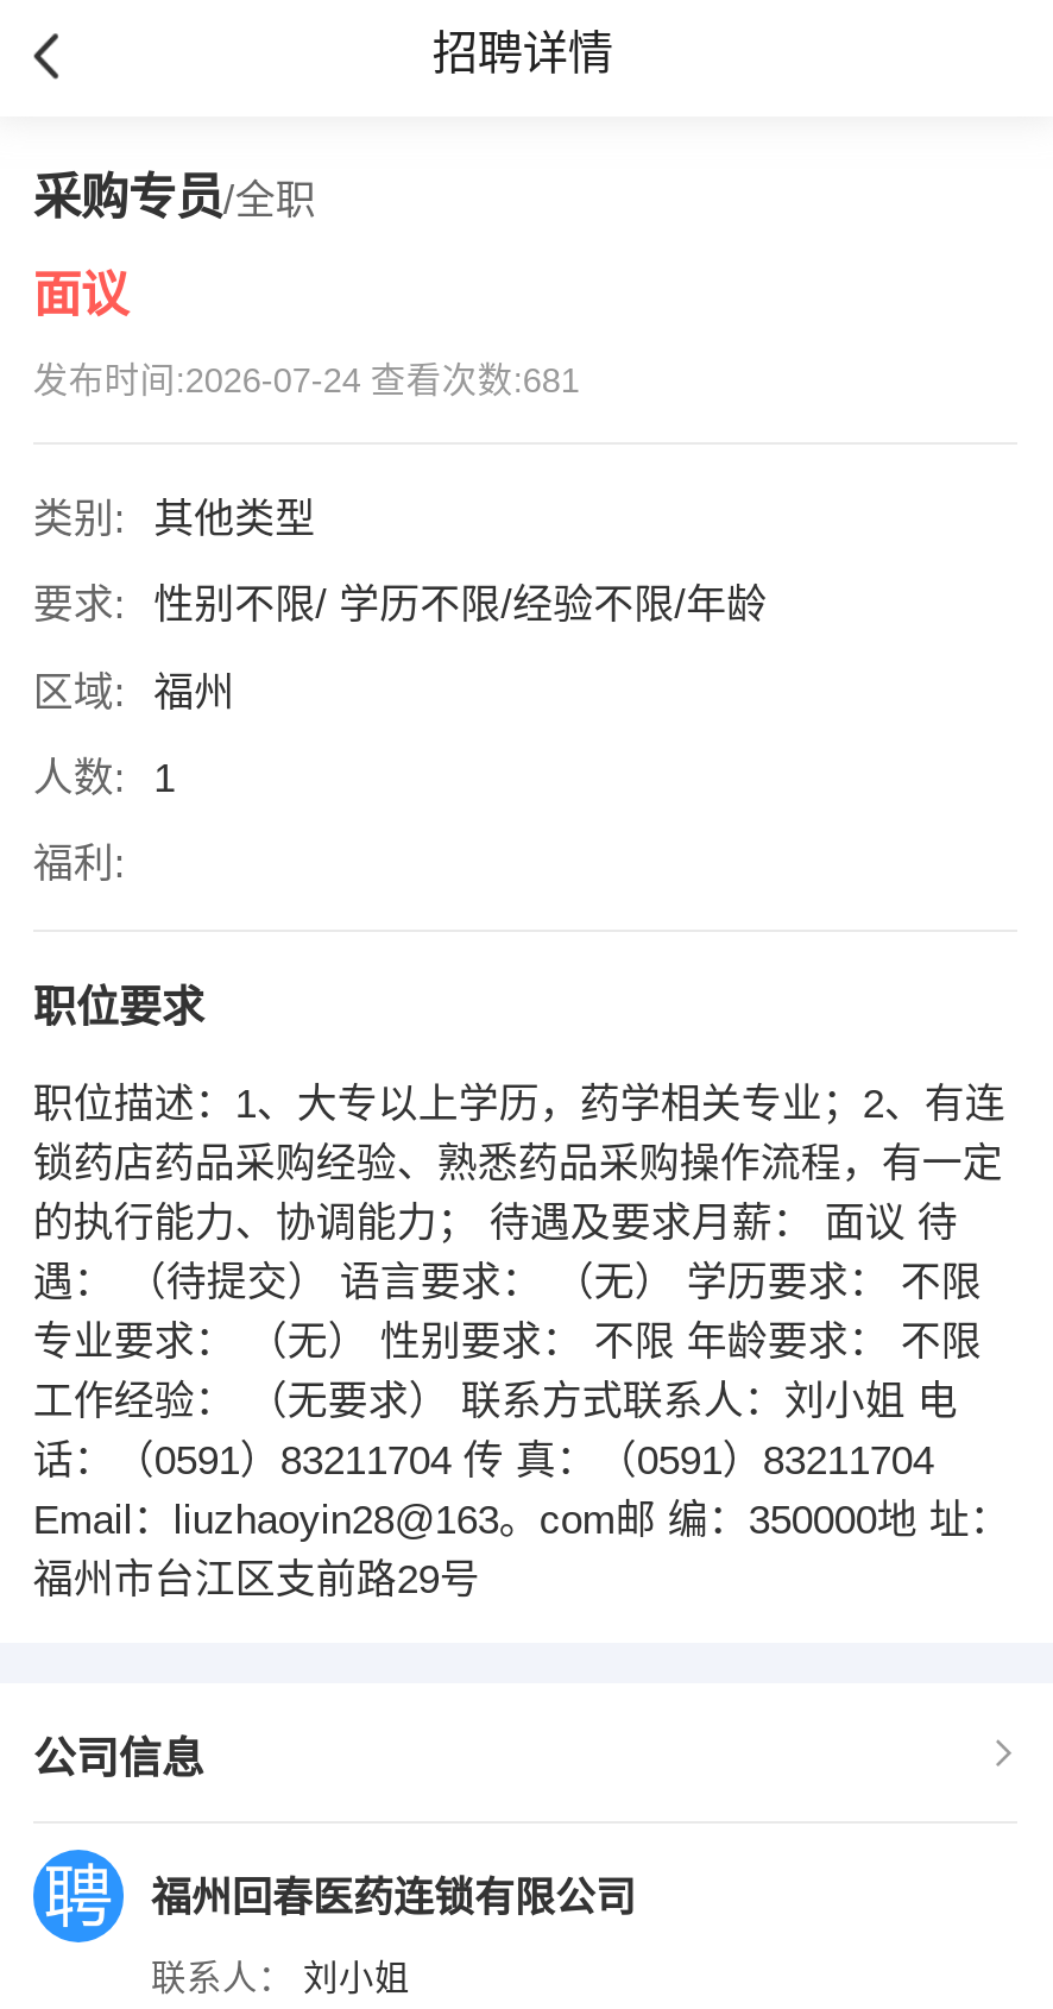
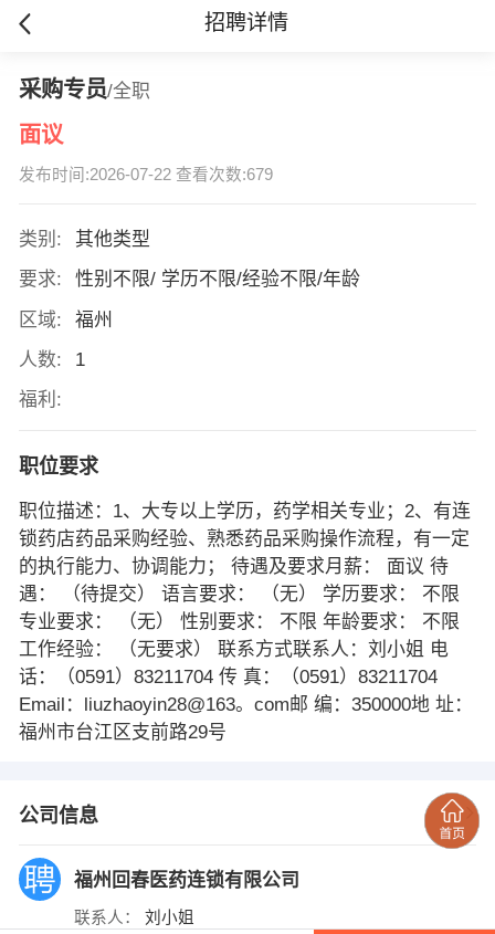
[33,362,580,400] 发布时间:2026-07-24 查看次数:681 -> [19,166,273,184] 发布时间:2026-07-22 查看次数:679
none -> [423,791,481,850] [image]

